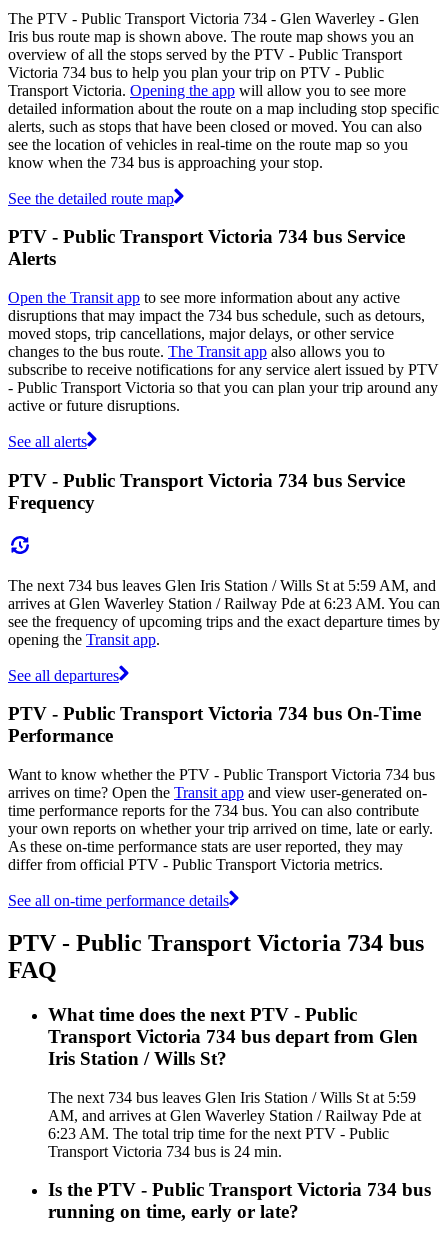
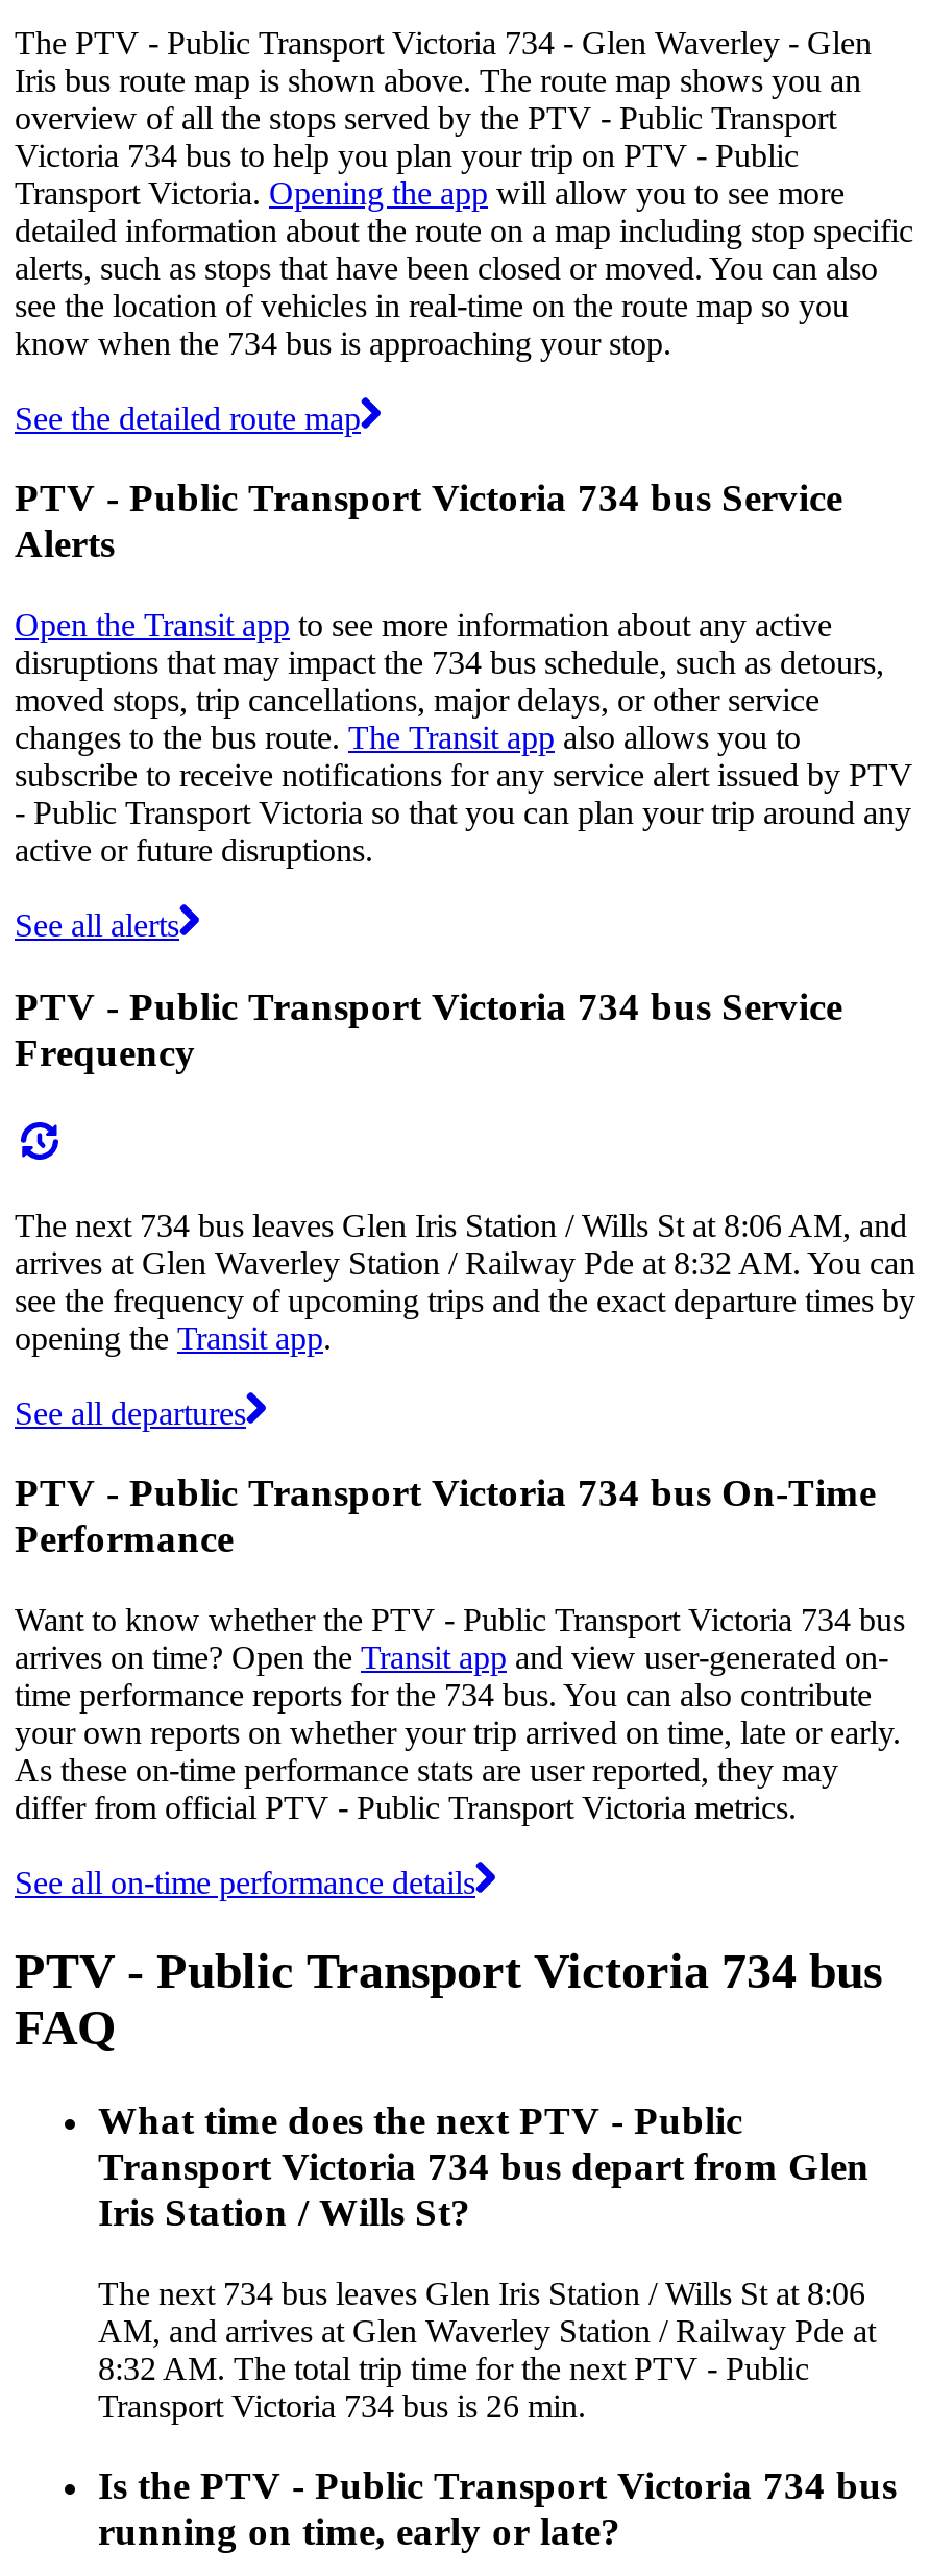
[8,576,436,593] The next 734 bus leaves Glen Iris Station / Wills St at 5:59 AM, and -> [15,1207,907,1242] The next 734 bus leaves Glen Iris Station / Wills St at 8:06 AM, and
[8,594,440,611] arrives at Glen Waverley Station / Railway Pde at 6:23 AM. You can -> [15,1244,915,1280] arrives at Glen Waverley Station / Railway Pde at 8:32 AM. You can
[48,1088,416,1105] The next 734 bus leaves Glen Iris Station / Wills St at 5:59 -> [98,2275,865,2310] The next 734 bus leaves Glen Iris Station / Wills St at 8:06
[48,1124,389,1141] 6:23 AM. The total trip time for the next PTV - Public -> [98,2350,809,2385] 8:32 AM. The total trip time for the next PTV - Public
[48,1142,282,1159] Transport Victoria 734 bus is 24 min. -> [98,2387,586,2423] Transport Victoria 734 bus is 26 min.

